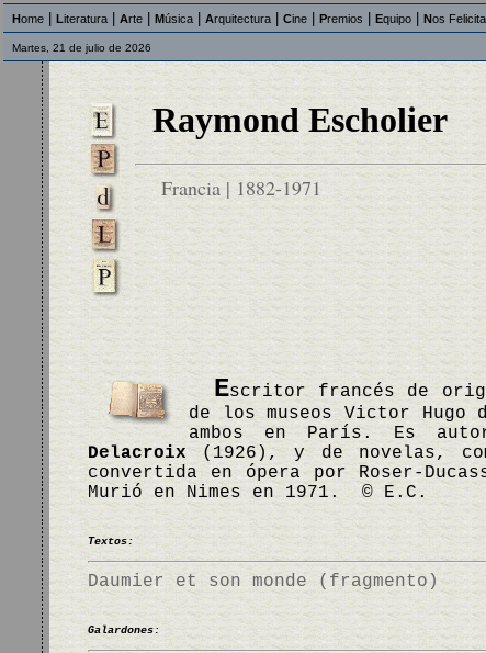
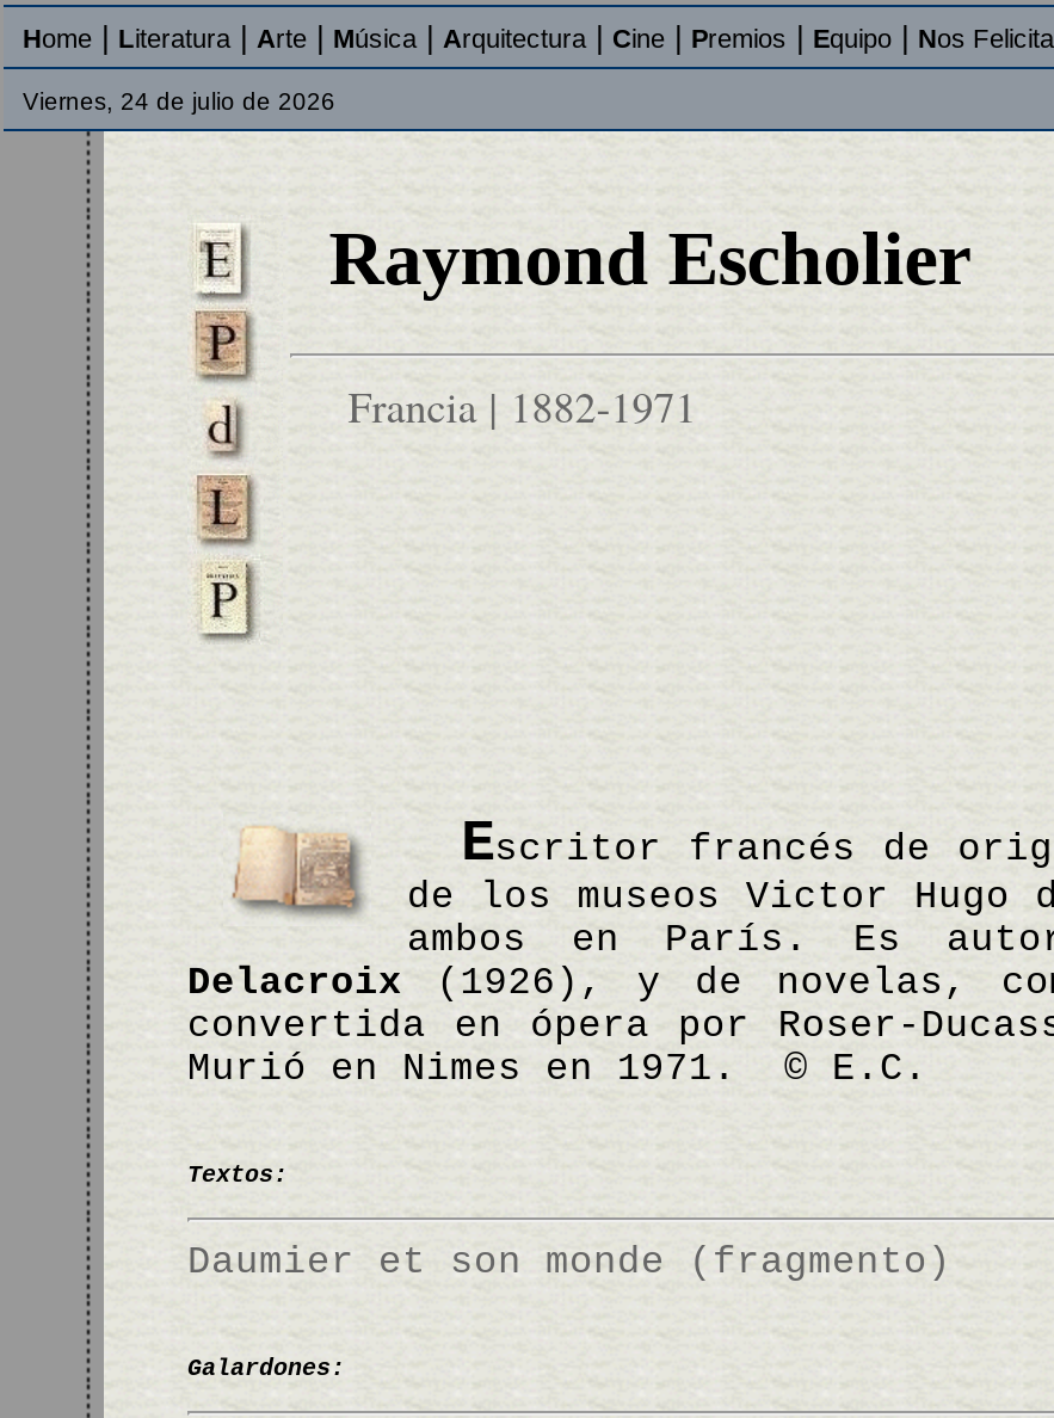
[12,42,151,54] Martes, 21 de julio de 2026 -> [23,88,335,115] Viernes, 24 de julio de 2026

